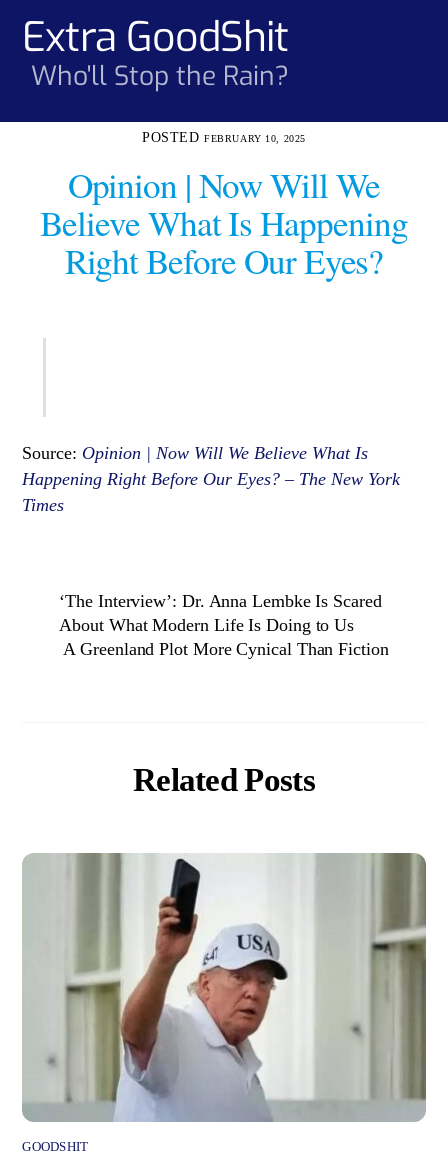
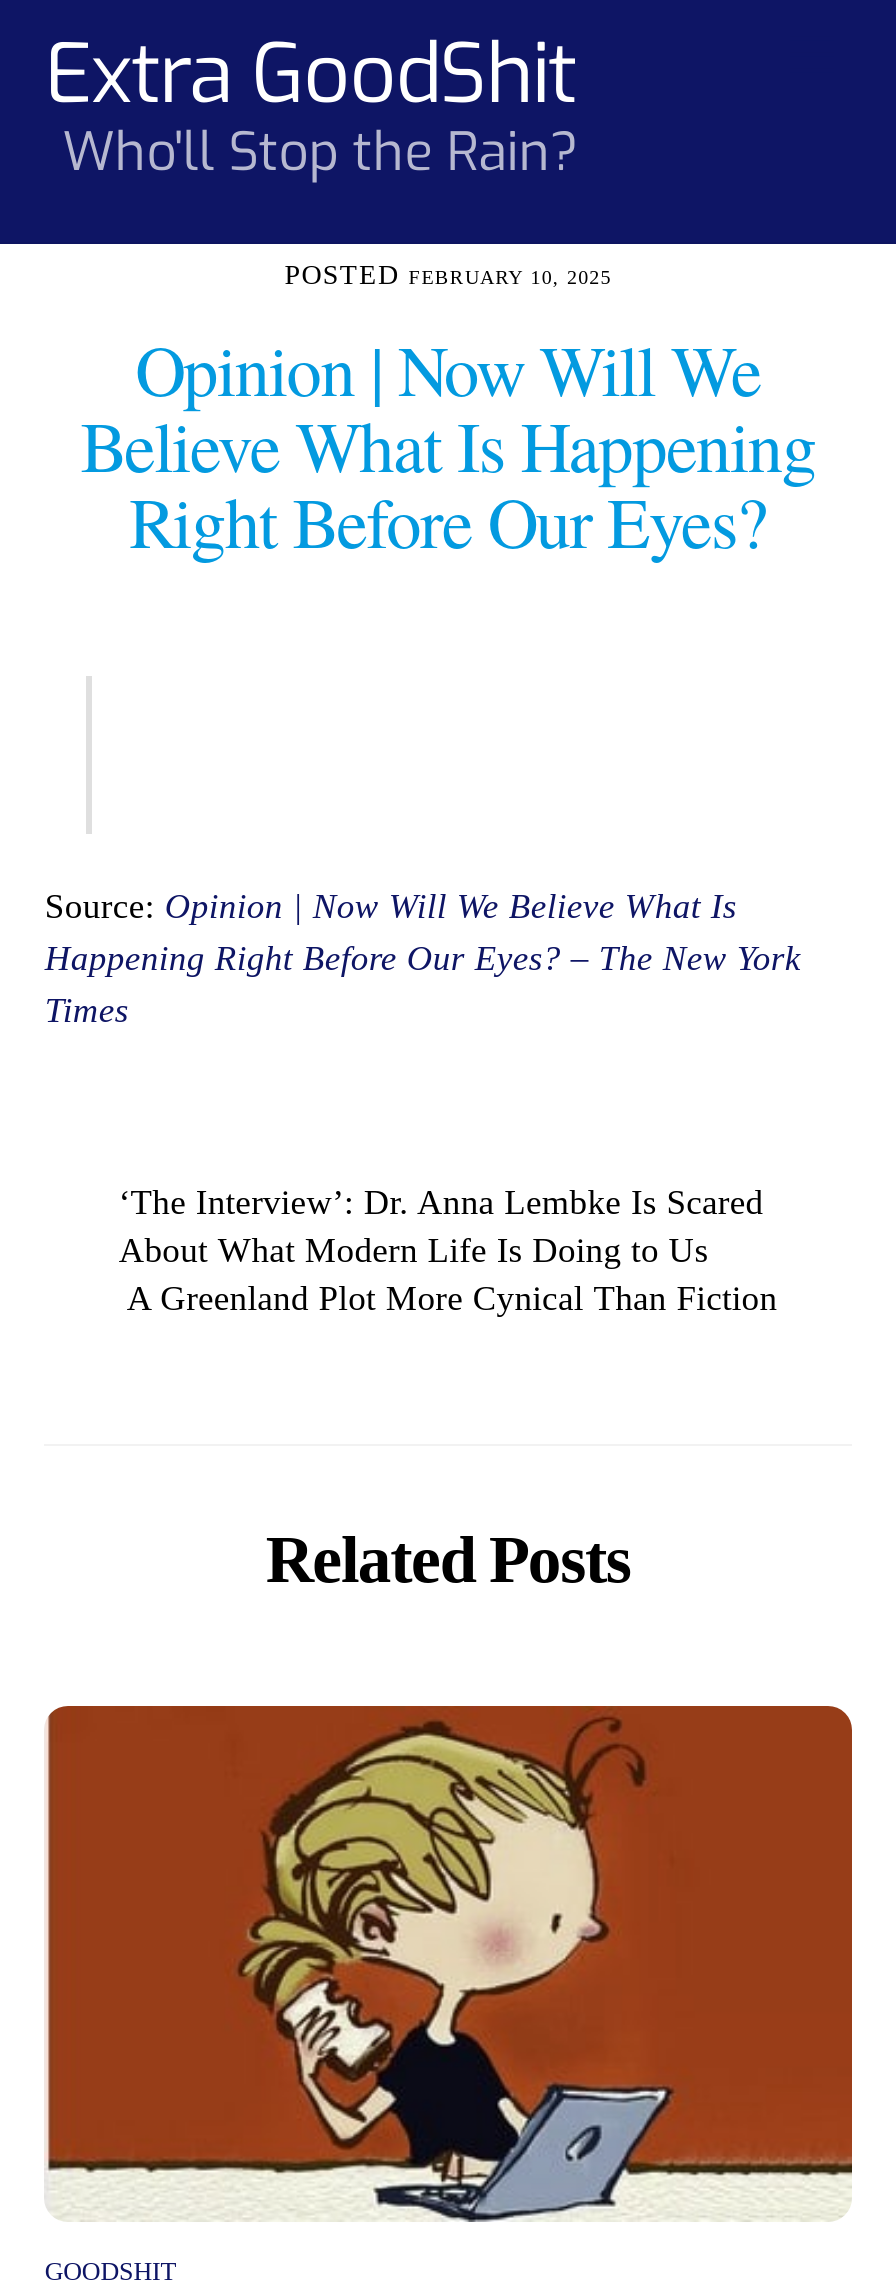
[22,852,426,1122] [image] -> [46,1704,852,2222] [image]

